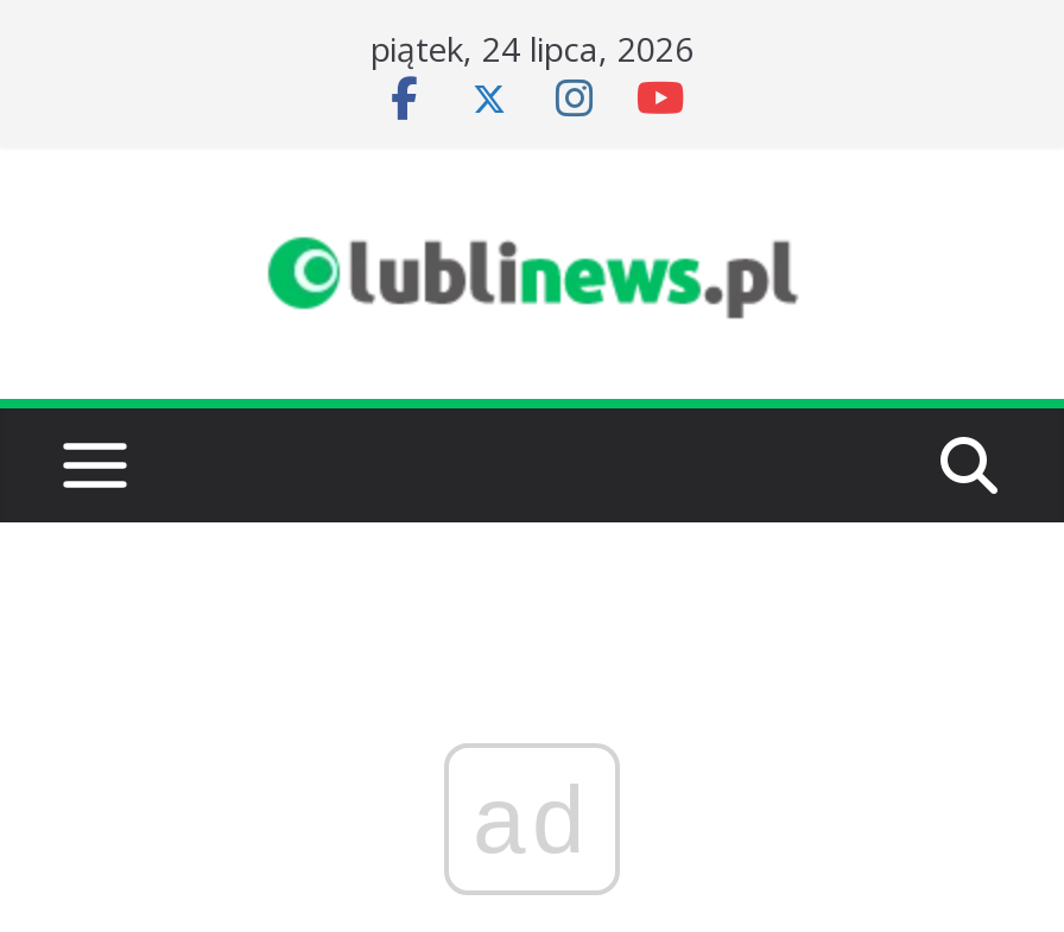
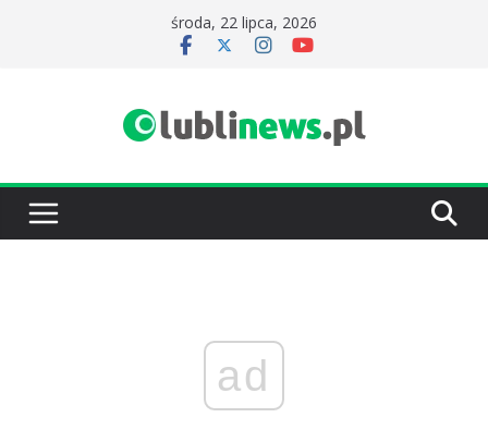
[370,26,693,71] piątek, 24 lipca, 2026 -> [171,12,317,33] środa, 22 lipca, 2026

